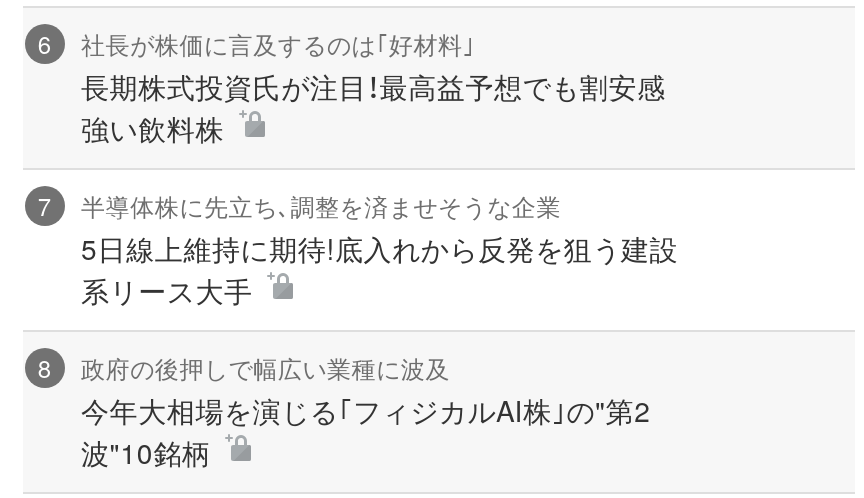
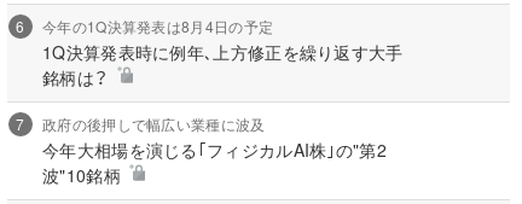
[81,25,666,147] 社長が株価に言及するのは｢好材料｣ | 長期株式投資氏が注目！最高益予想でも割安感 | 強い飲料株 -> [42,15,403,89] 今年の1Q決算発表は8月4日の予定 | 1Q決算発表時に例年､上方修正を繰り返す大手 | 銘柄は？
[38,187,678,383] 半導体株に先立ち､調整を済ませそうな企業 | 5日線上維持に期待!底入れから反発を狙う建設 | 系リース大手 | 8 -> none

